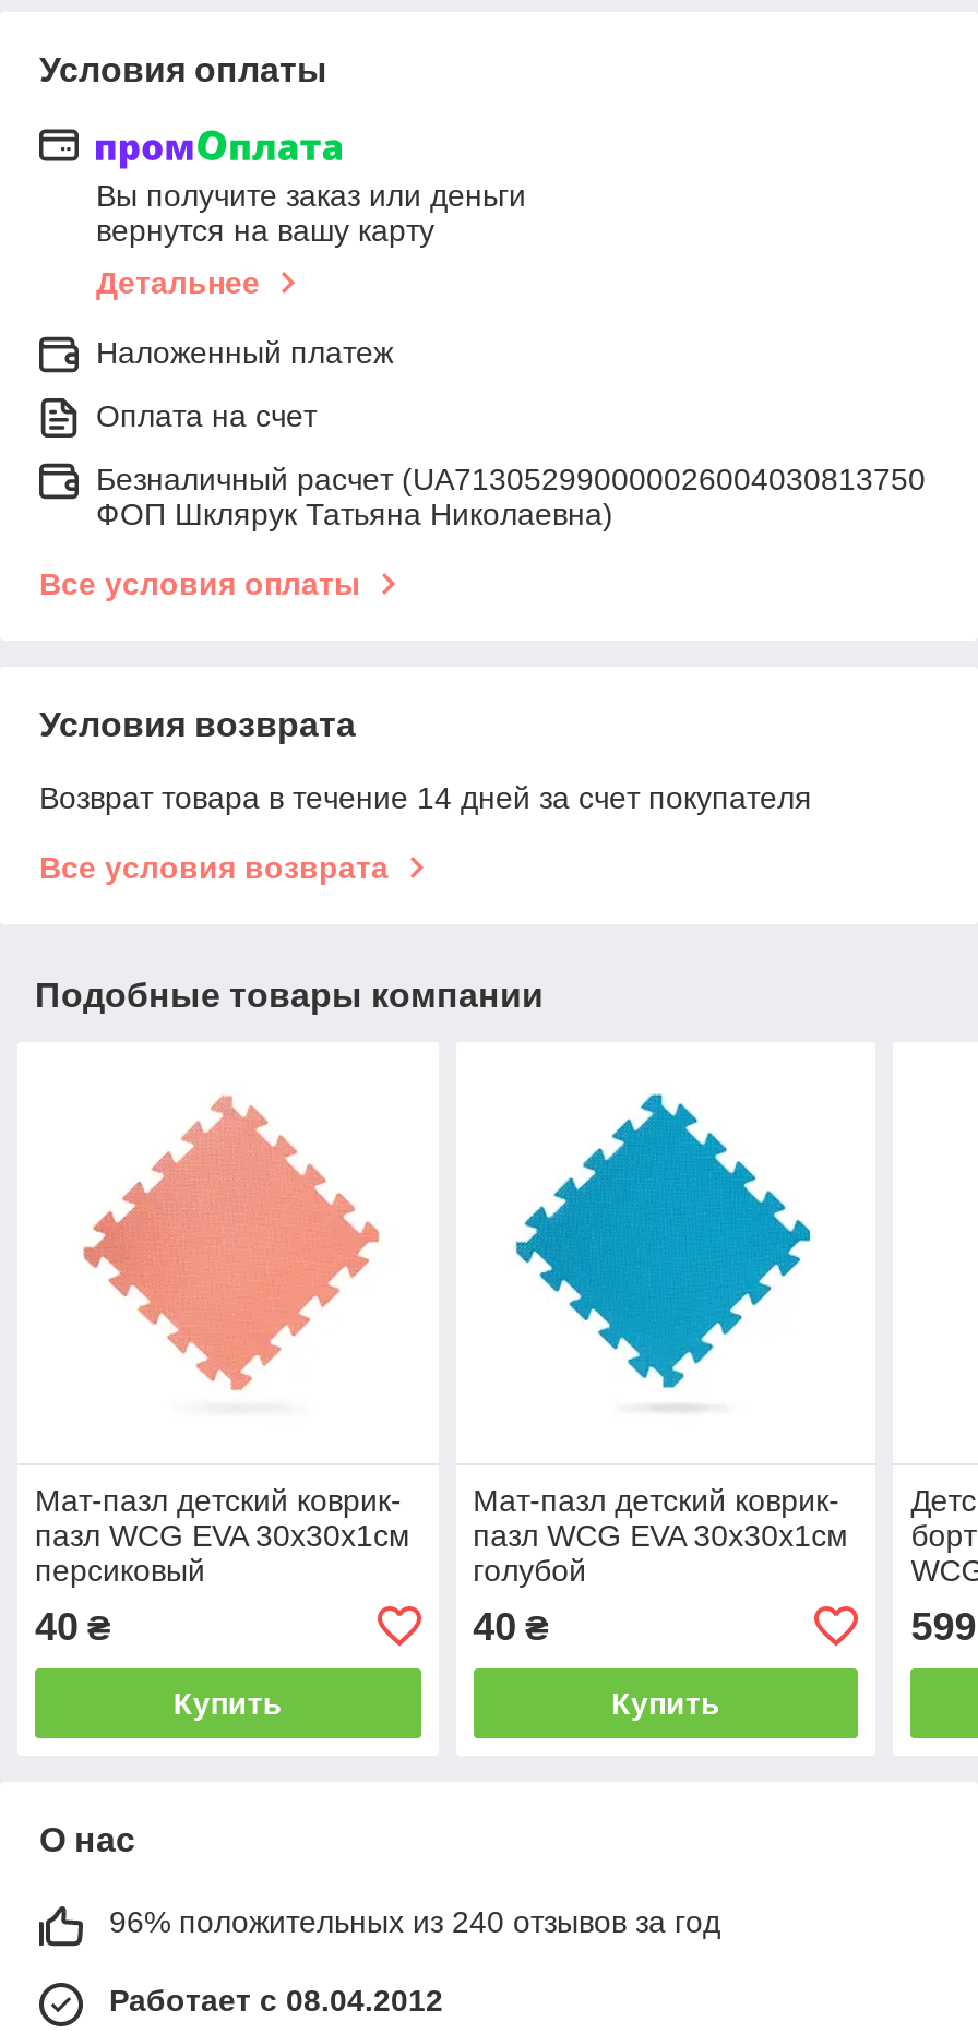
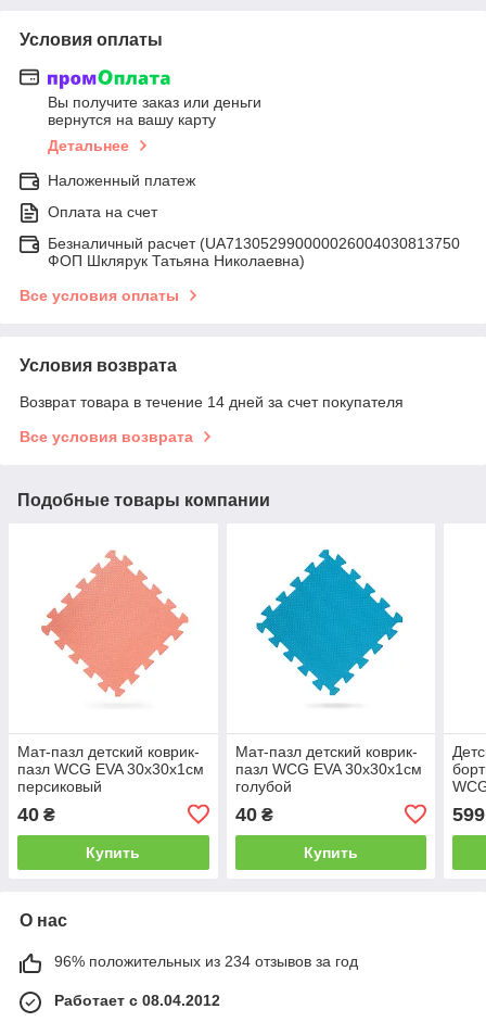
[109,1904,720,1939] 96% положительных из 240 отзывов за год -> [54,952,358,970] 96% положительных из 234 отзывов за год

